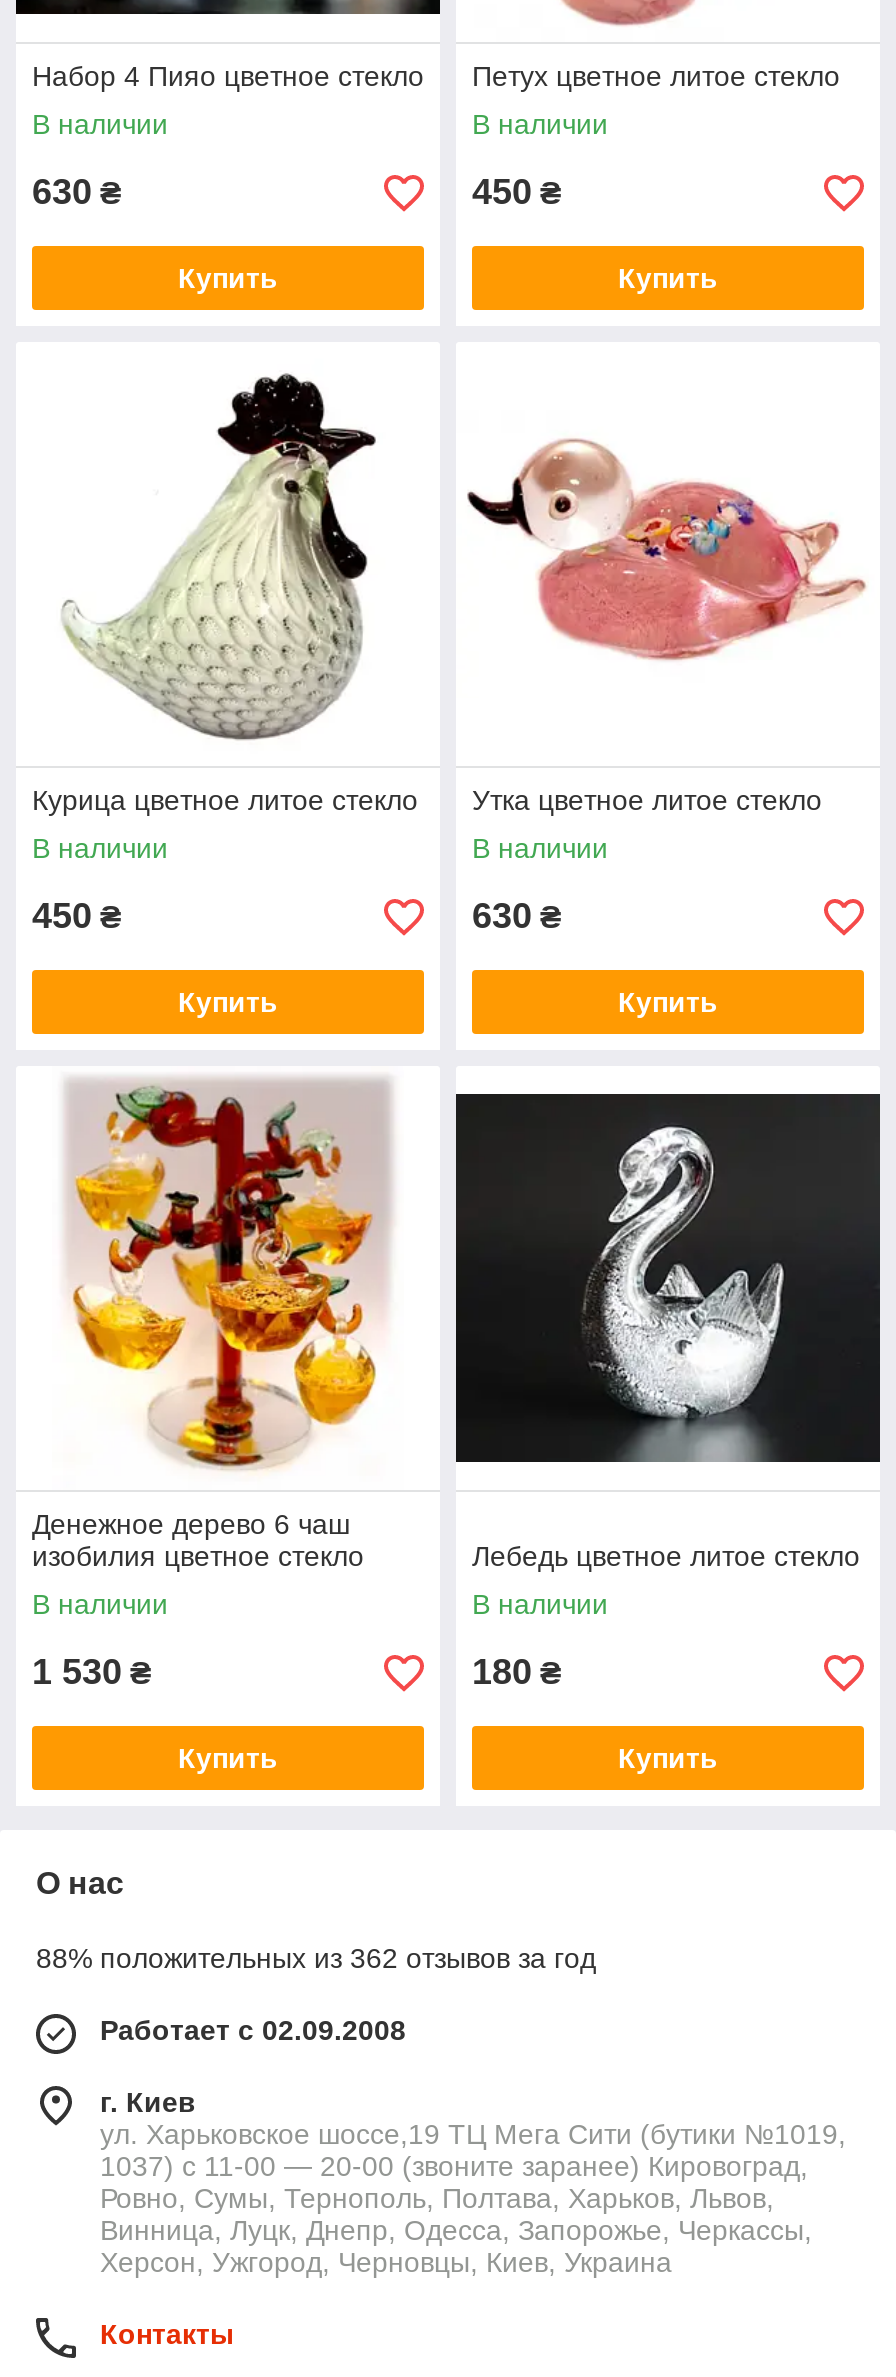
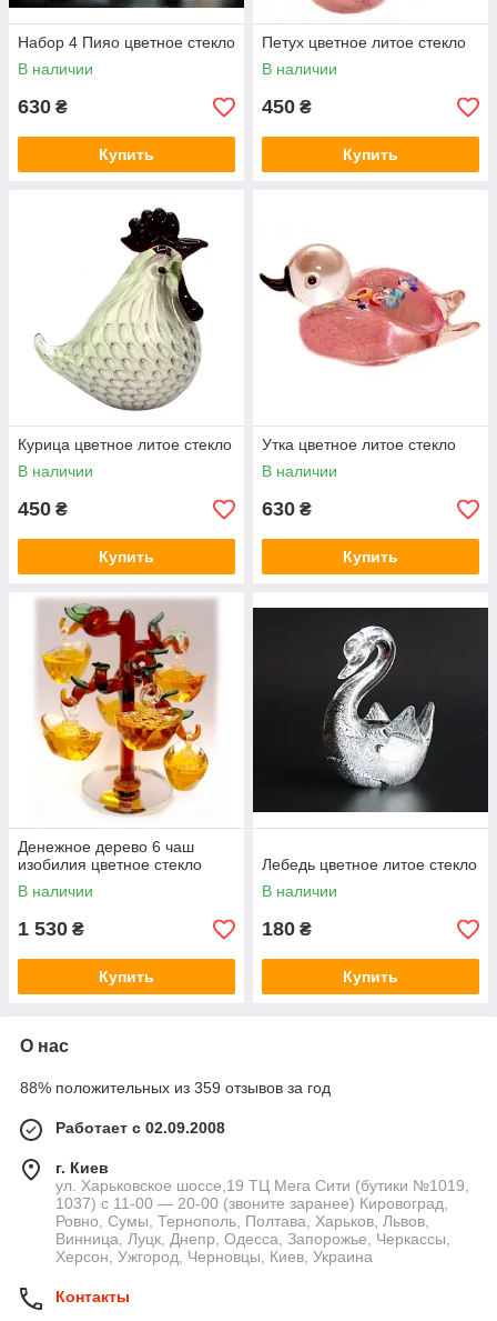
[36,1942,596,1974] 88% положительных из 362 отзывов за год -> [20,1079,331,1097] 88% положительных из 359 отзывов за год

